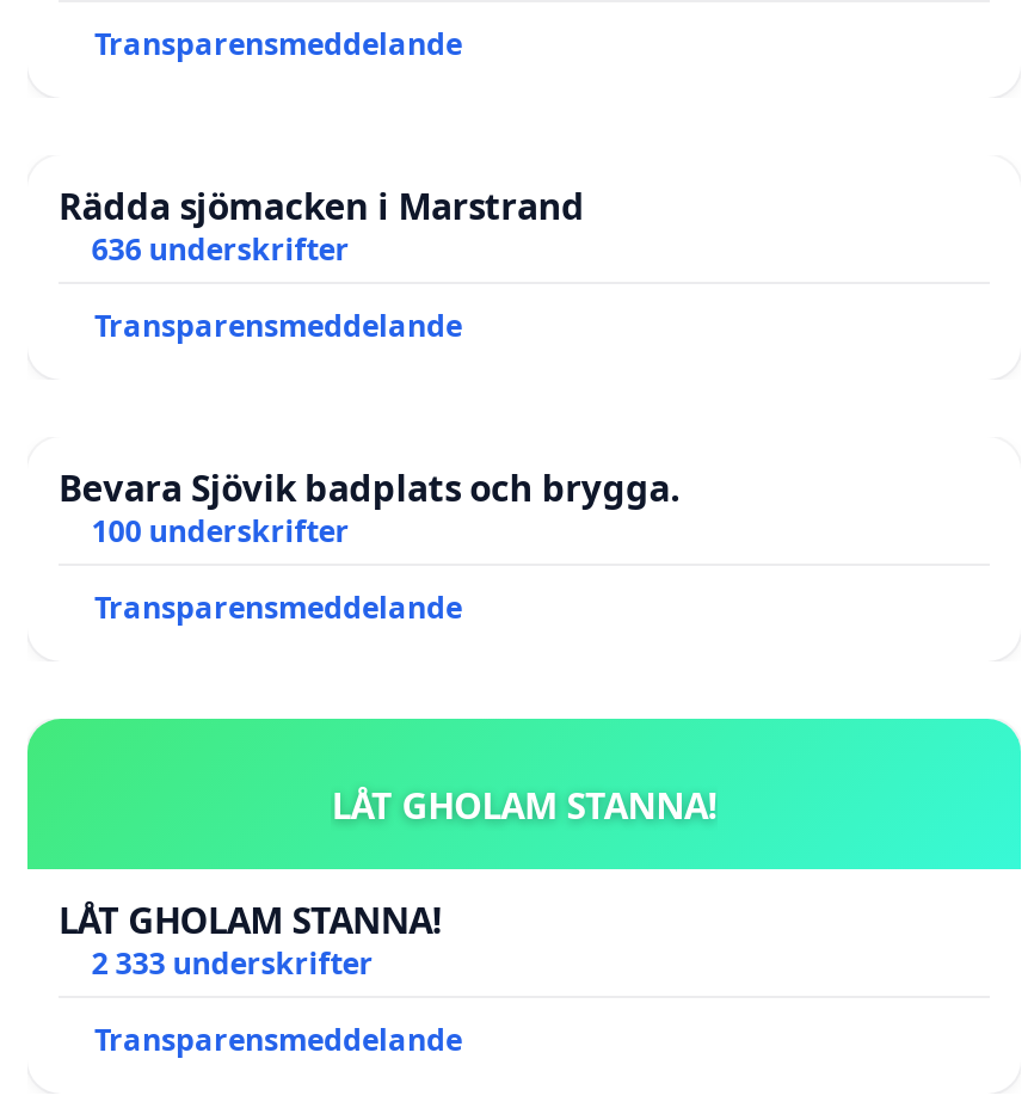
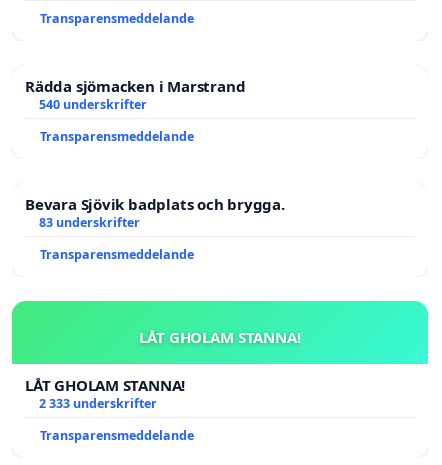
[91,230,349,271] 636 underskrifter -> [39,96,147,113] 540 underskrifter
[91,512,349,552] 100 underskrifter -> [39,214,140,231] 83 underskrifter

